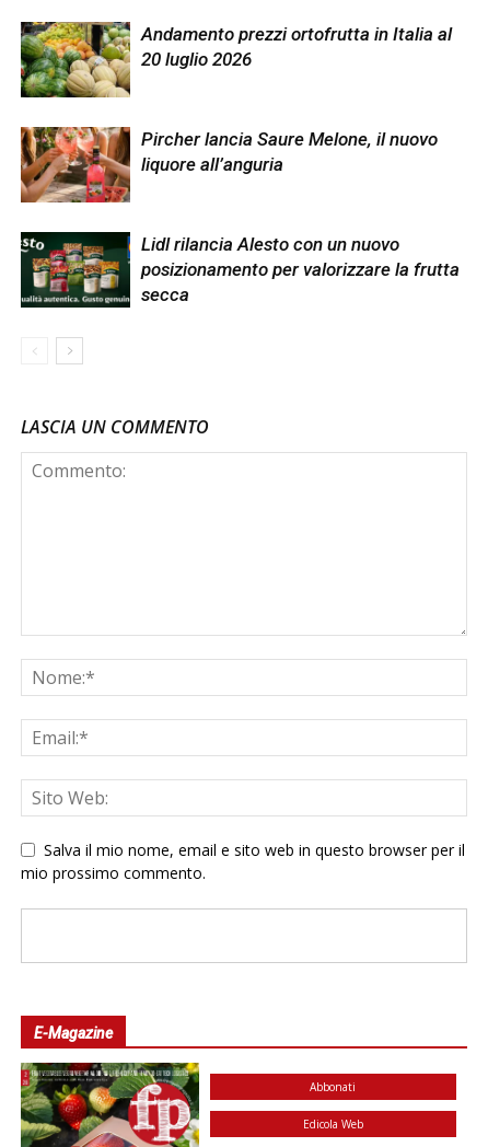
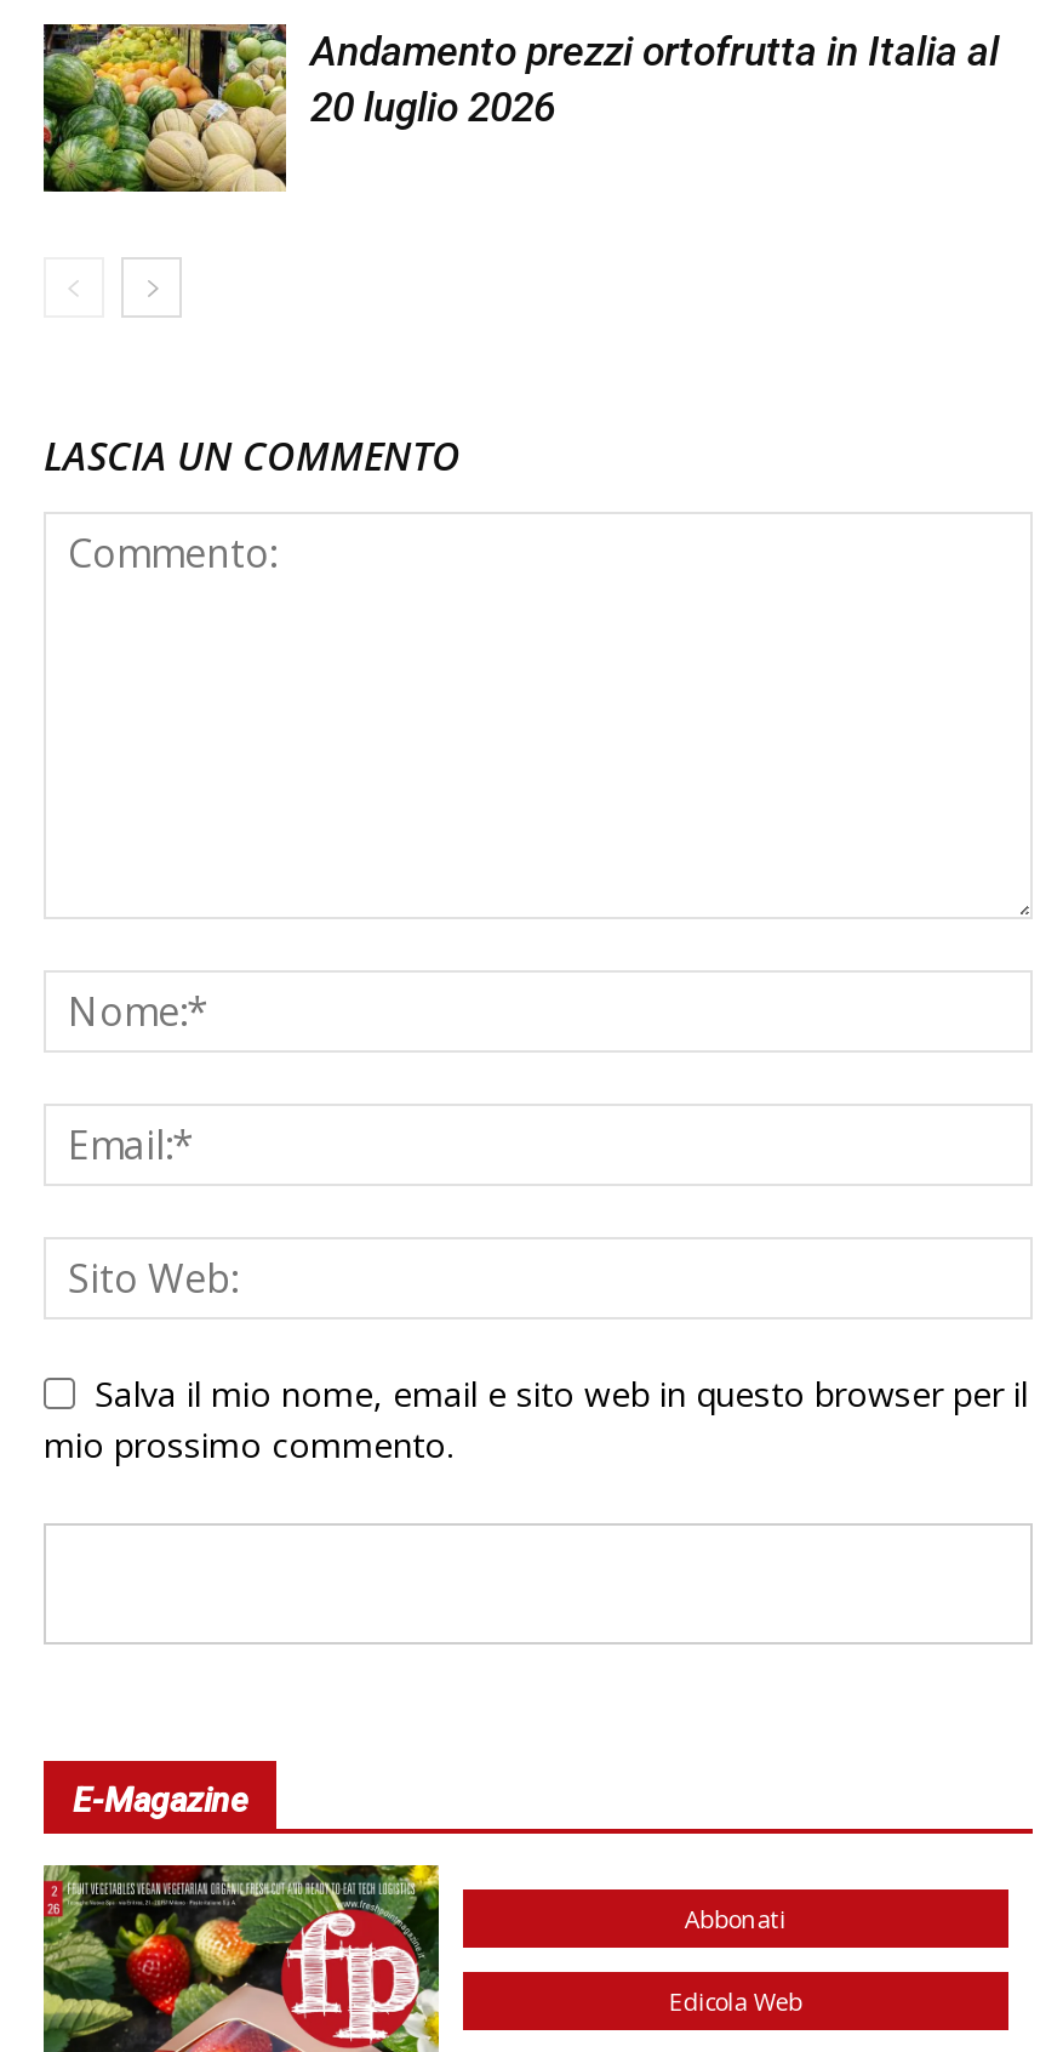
[20,126,438,204] [image] | Pircher lancia Saure Melone, il nuovo | liquore all’anguria -> none
[20,231,460,309] [image] | Lidl rilancia Alesto con un nuovo | posizionamento per valorizzare la frutta | secca -> none

